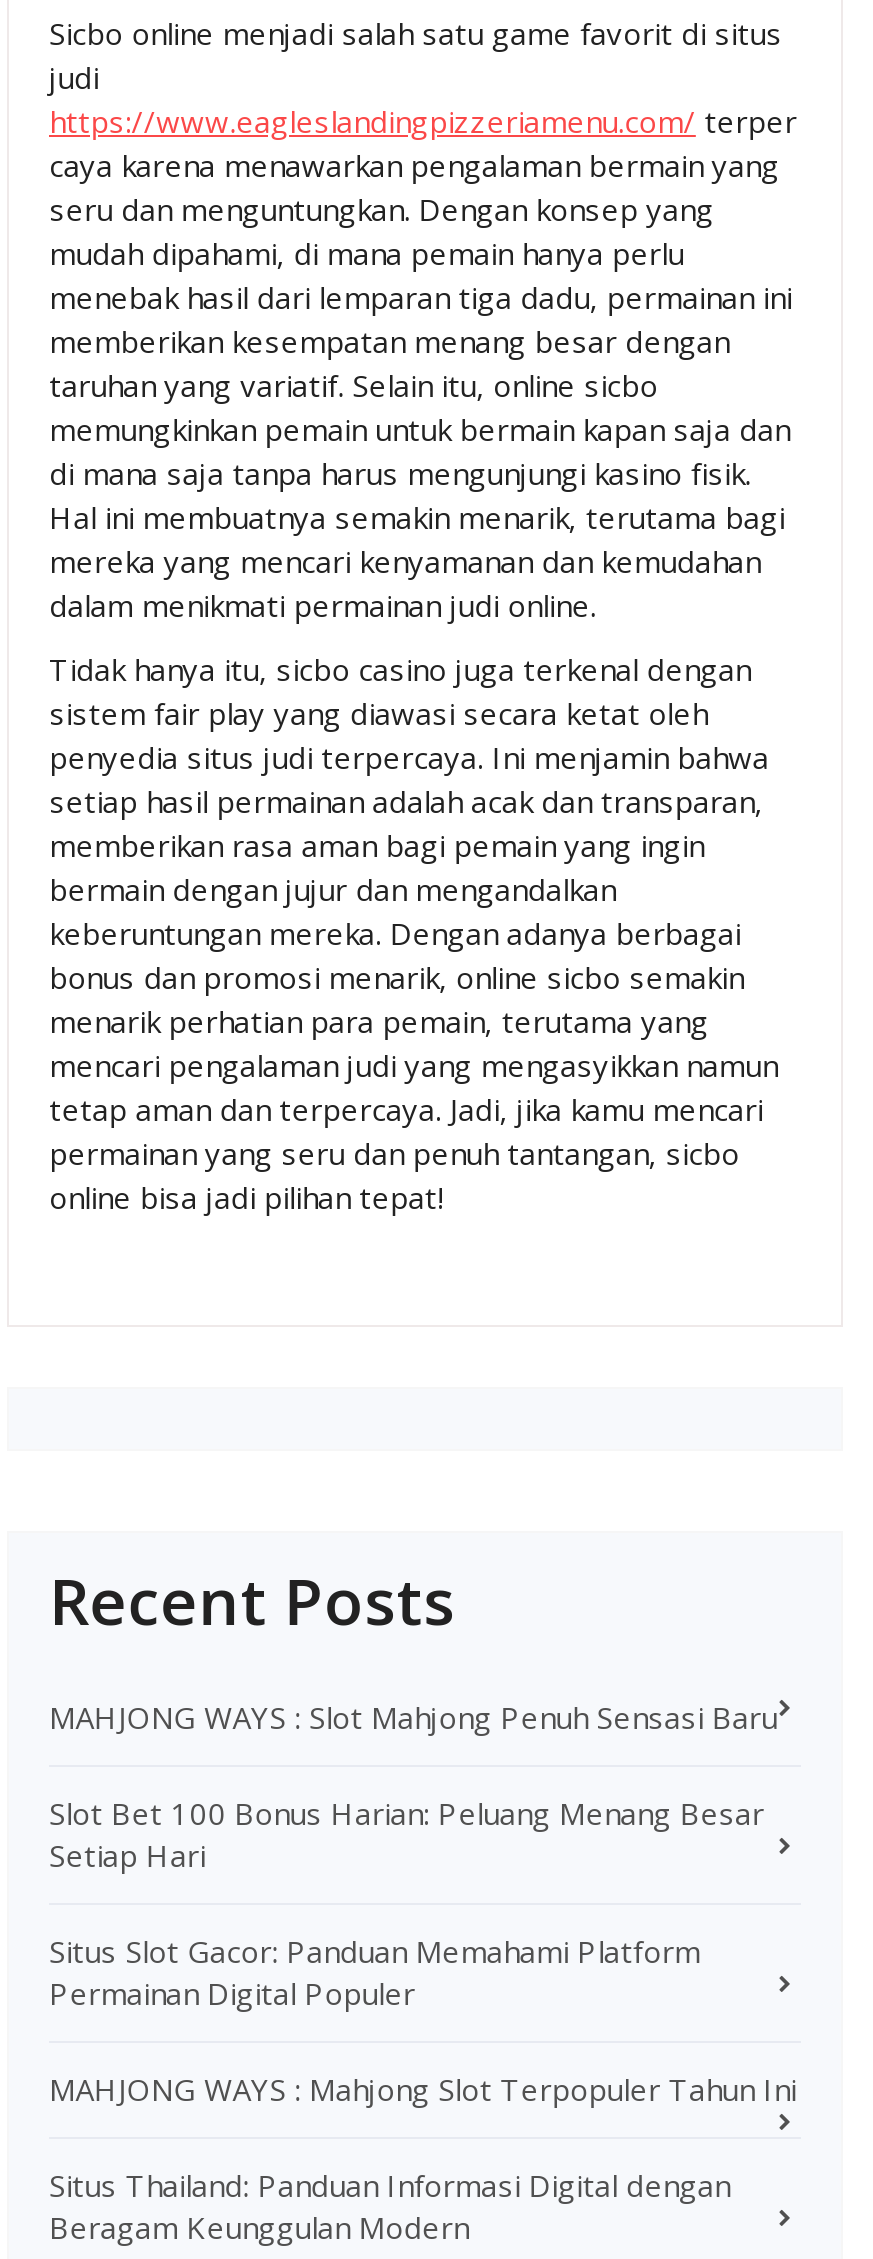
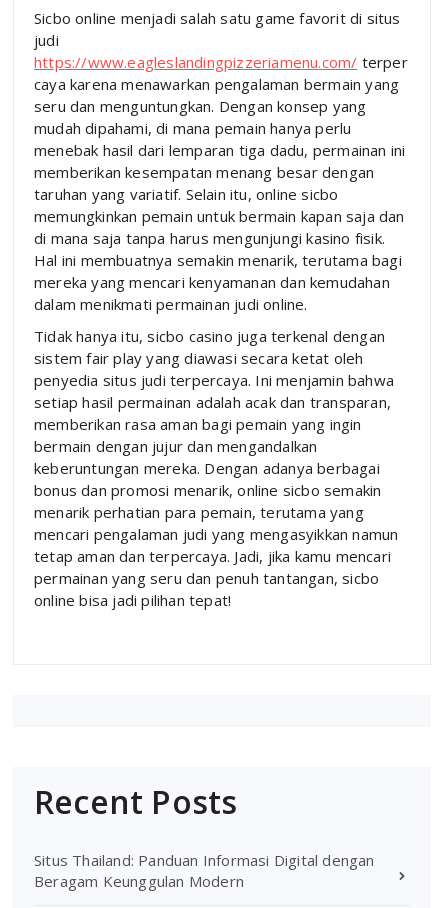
[49,1696,796,2108] MAHJONG WAYS : Slot Mahjong Penuh Sensasi Baru | Slot Bet 100 Bonus Harian: Peluang Menang Besar | Setiap Hari | Situs Slot Gacor: Panduan Memahami Platform | Permainan Digital Populer | MAHJONG WAYS : Mahjong Slot Terpopuler Tahun Ini -> none

